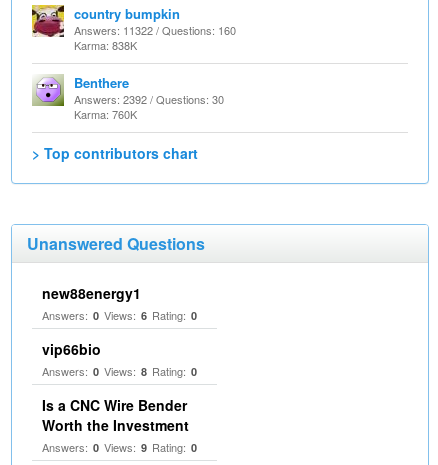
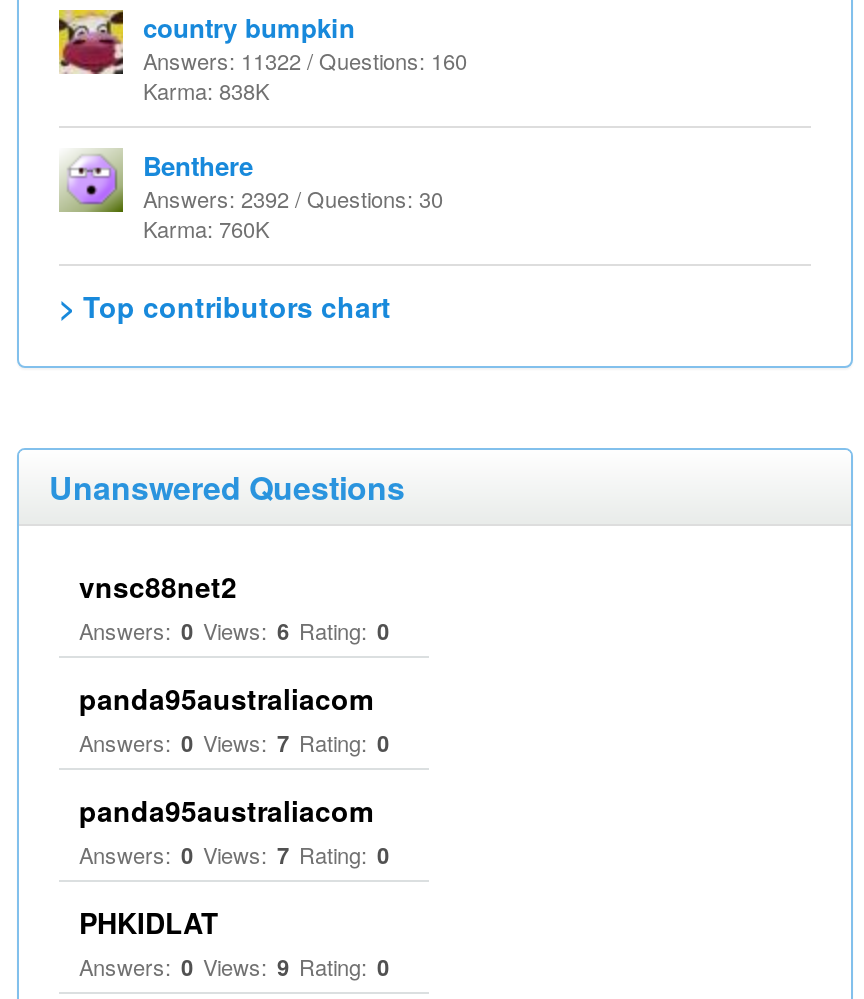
[42,283,141,303] new88energy1 -> [79,566,237,606] vnsc88net2
[42,339,197,435] vip66bio | Answers: 0 Views: 8 Rating: 0 | Is a CNC Wire Bender | Worth the Investment -> [79,678,389,942] panda95australiacom | Answers: 0 Views: 7 Rating: 0 | panda95australiacom | Answers: 0 Views: 7 Rating: 0 | PHKIDLAT

